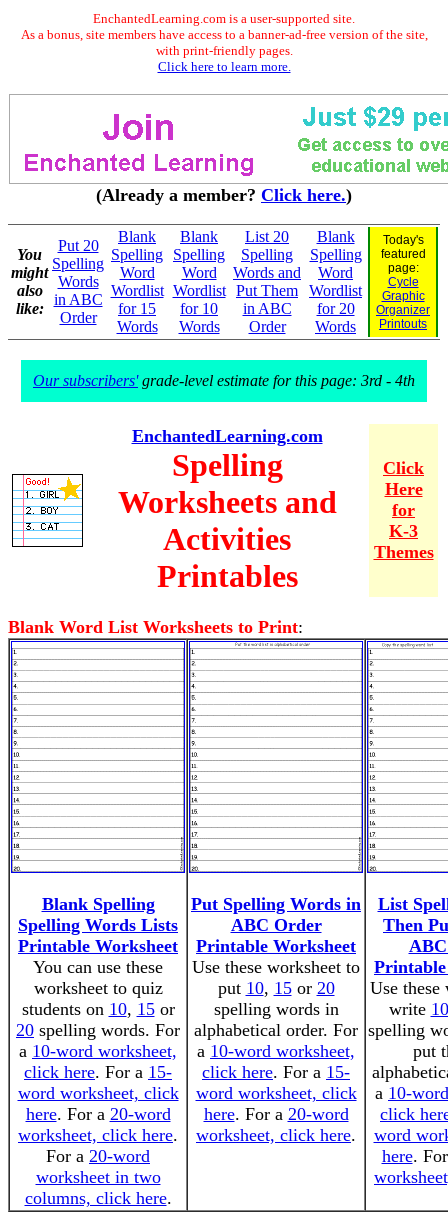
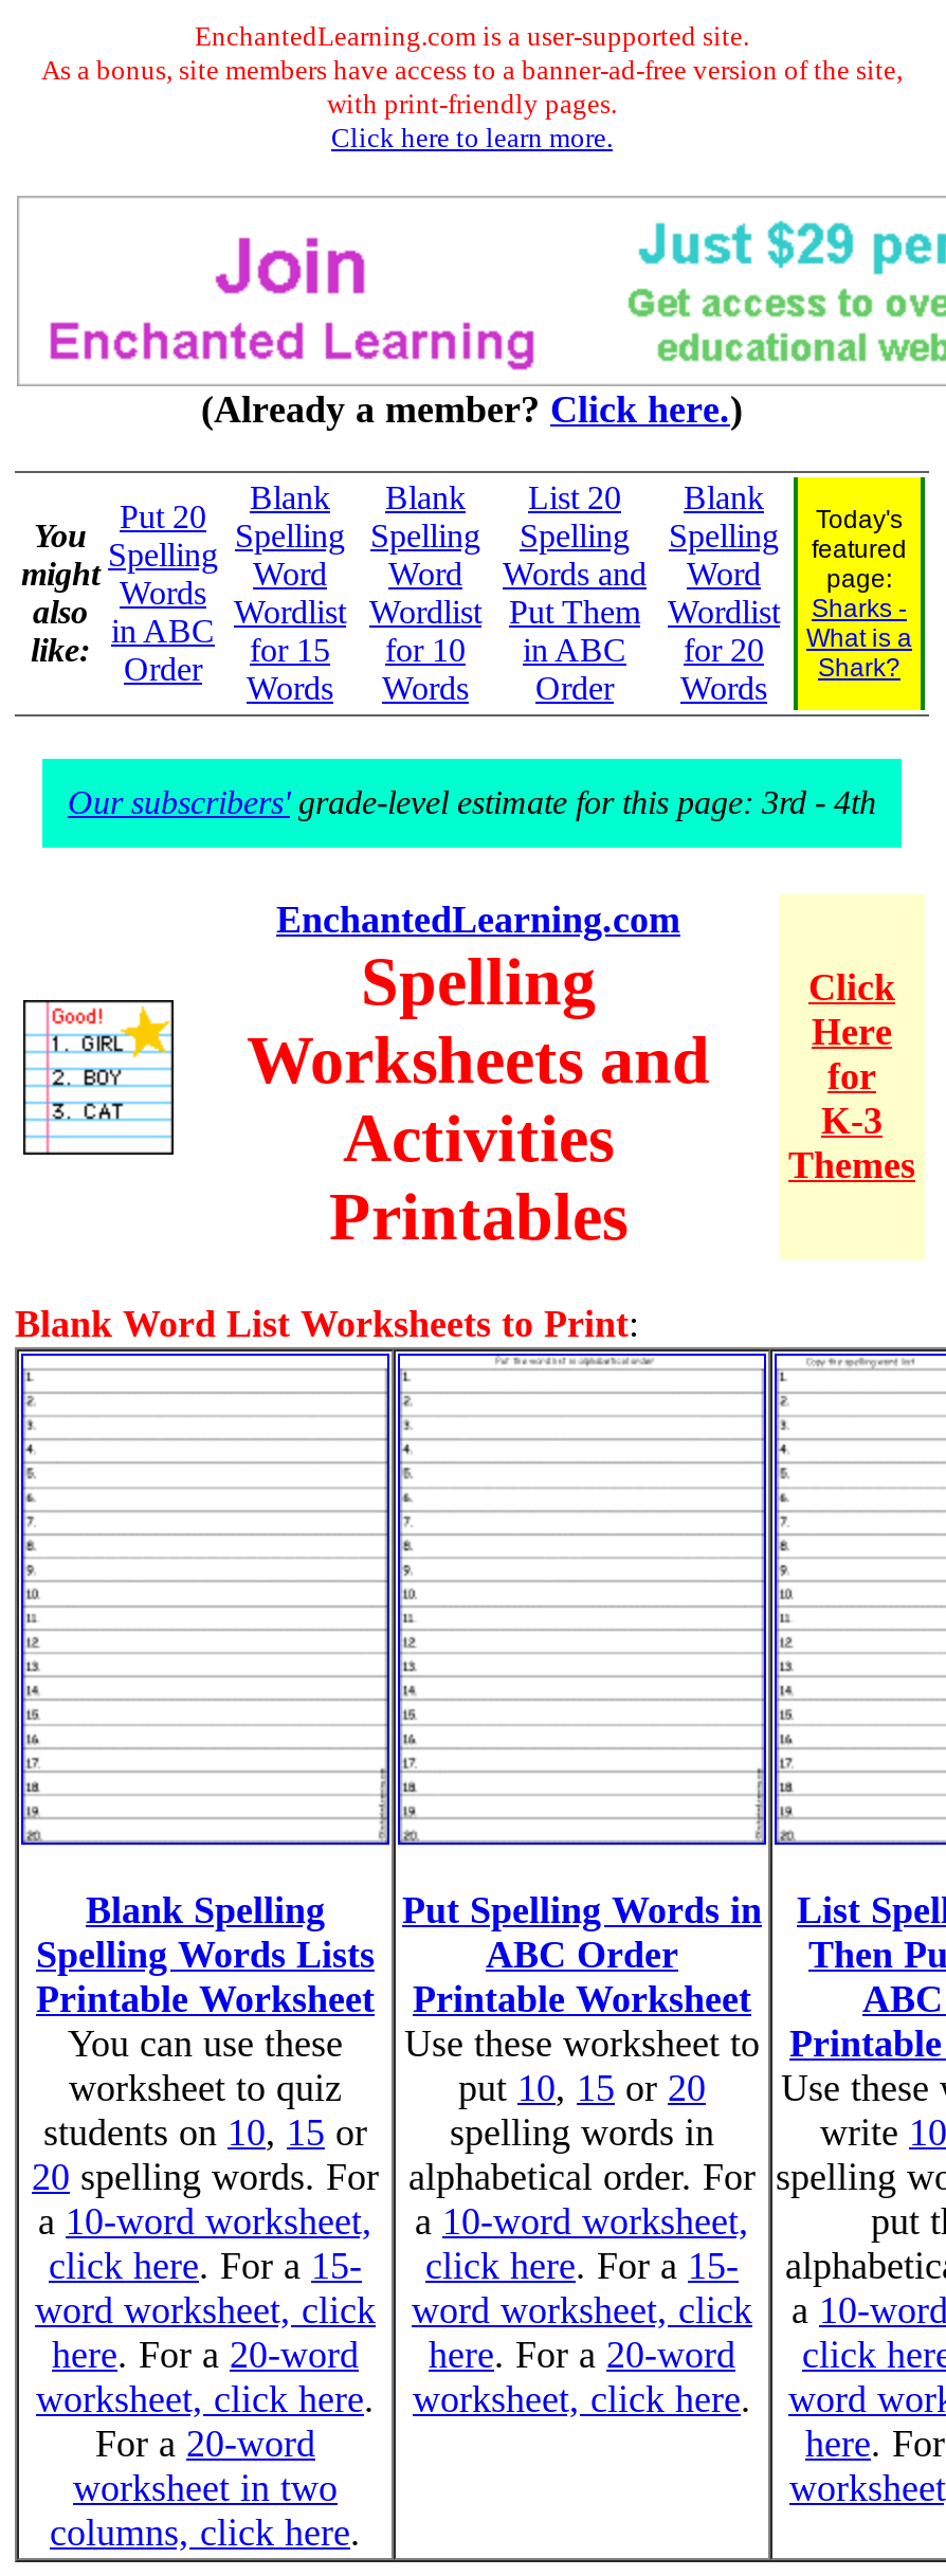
[376,275,430,331] Cycle | Graphic | Organizer | Printouts -> [806,594,912,683] Sharks - | What is a | Shark?

